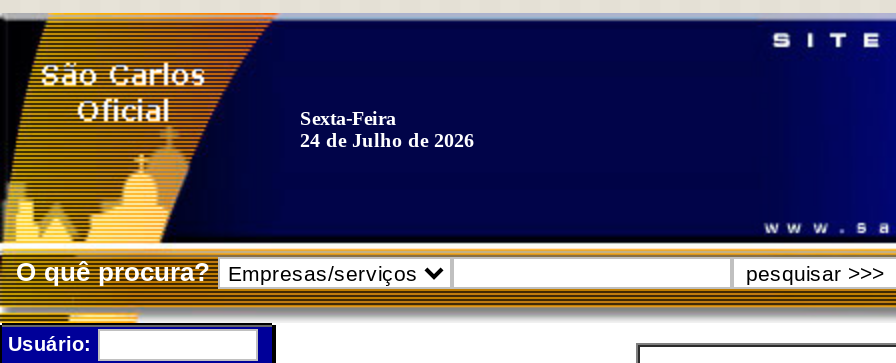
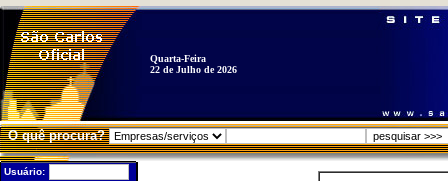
[300,107,474,151] Sexta-Feira | 24 de Julho de 2026 -> [150,53,237,75] Quarta-Feira | 22 de Julho de 2026

